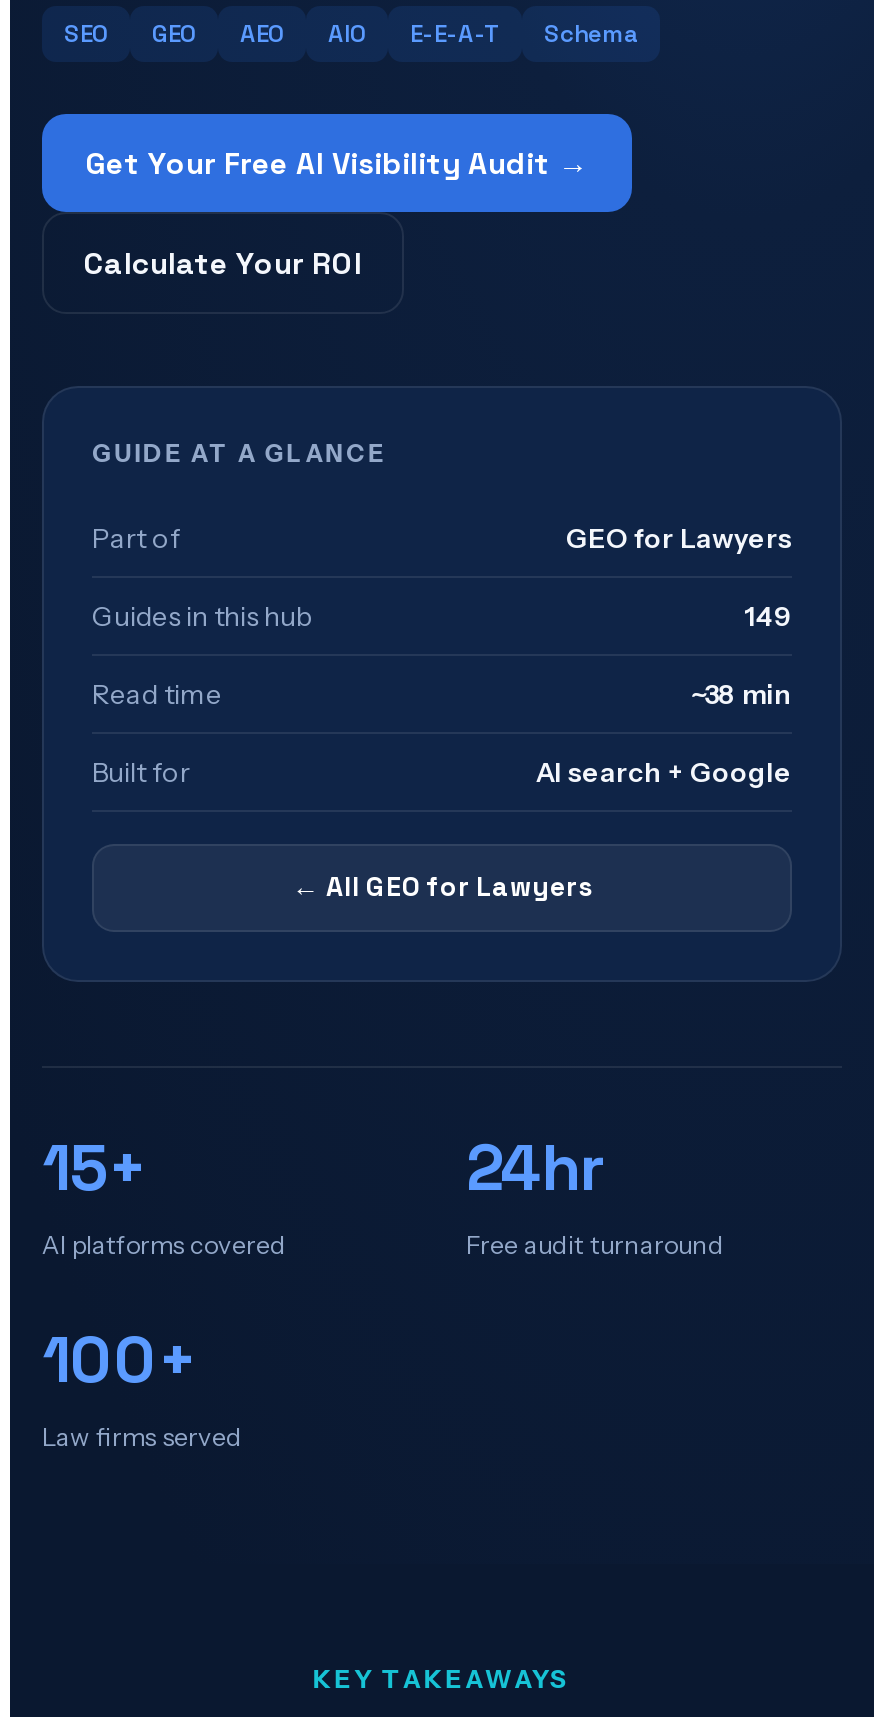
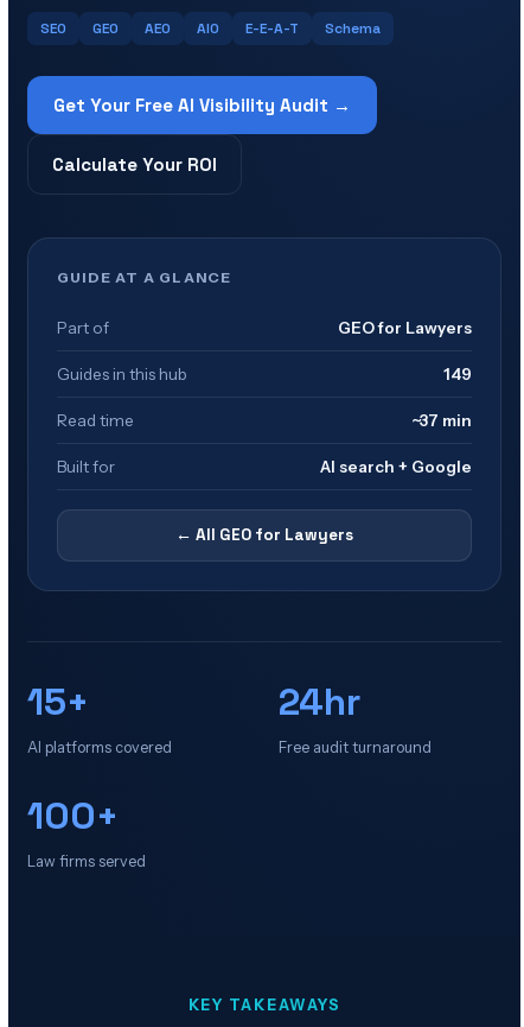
[692,677,792,709] ~38 min -> [413,410,472,429] ~37 min

